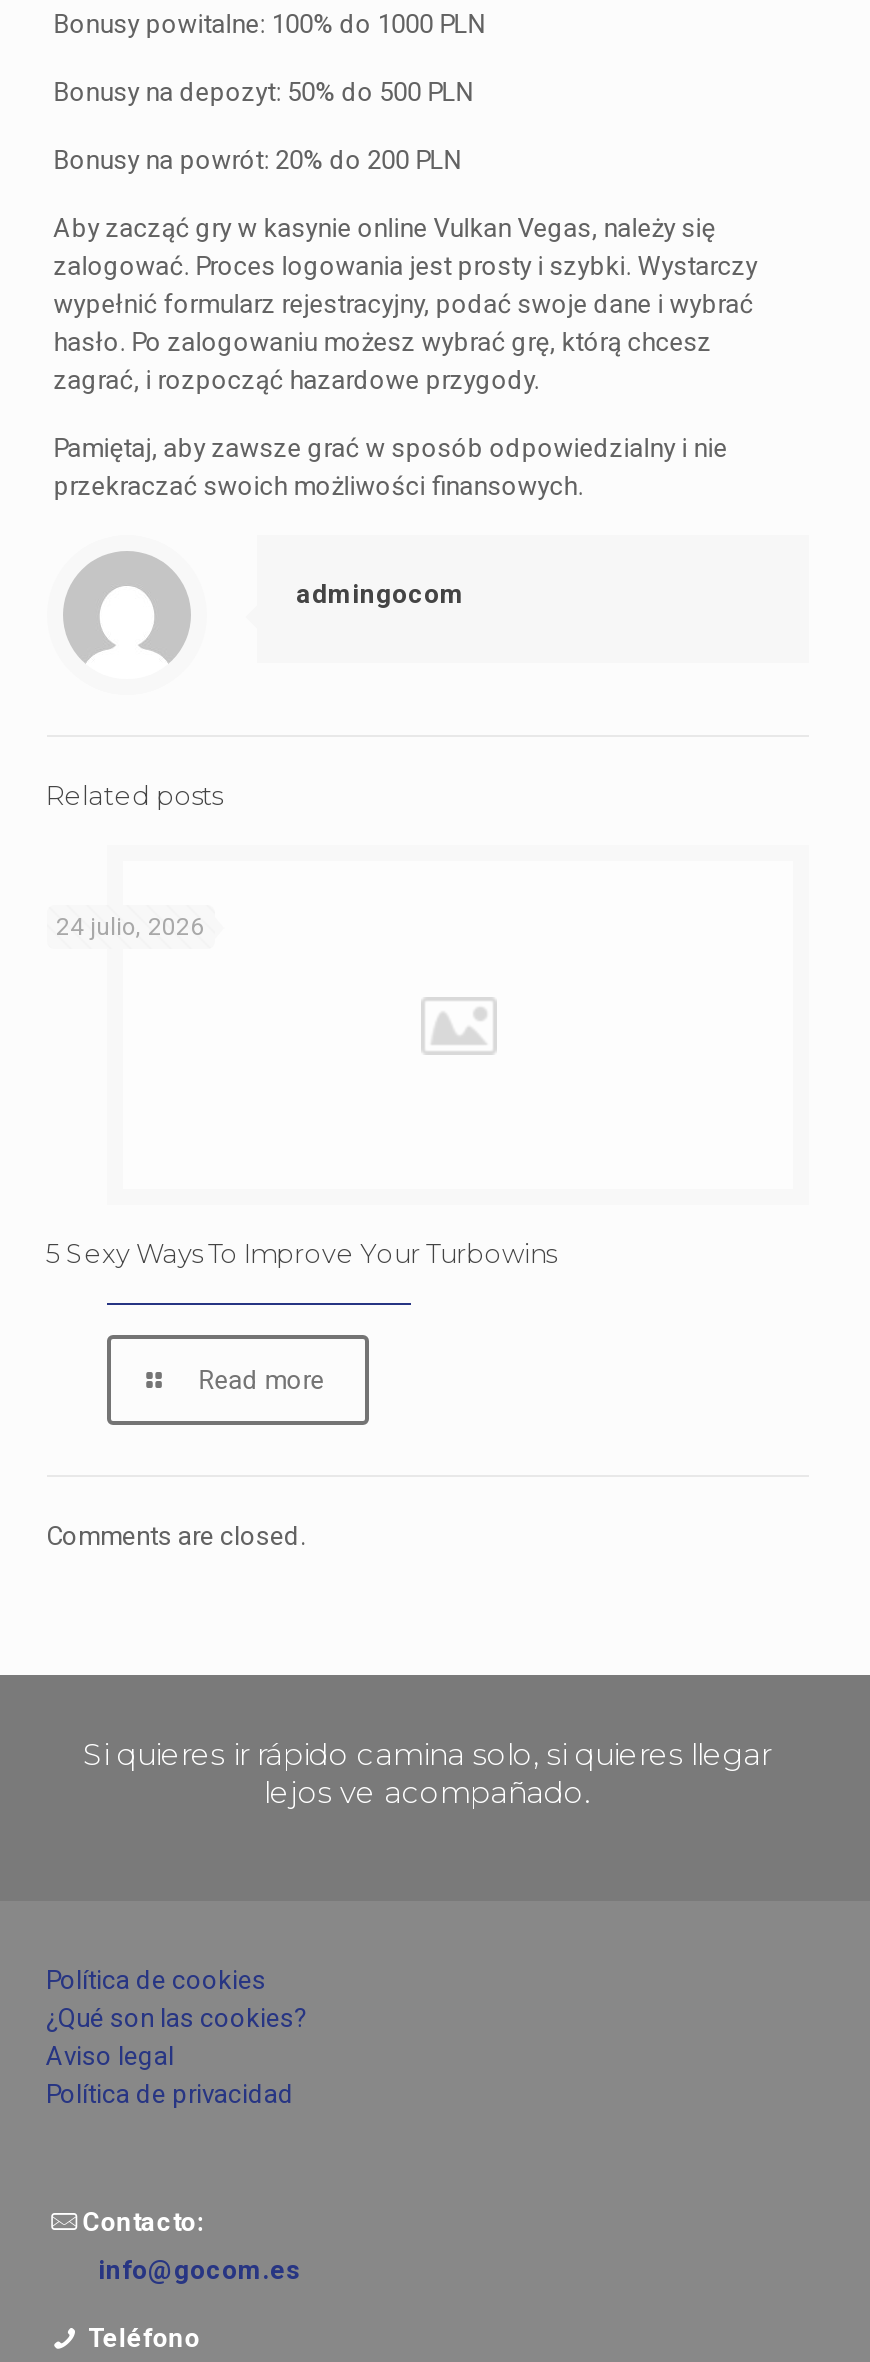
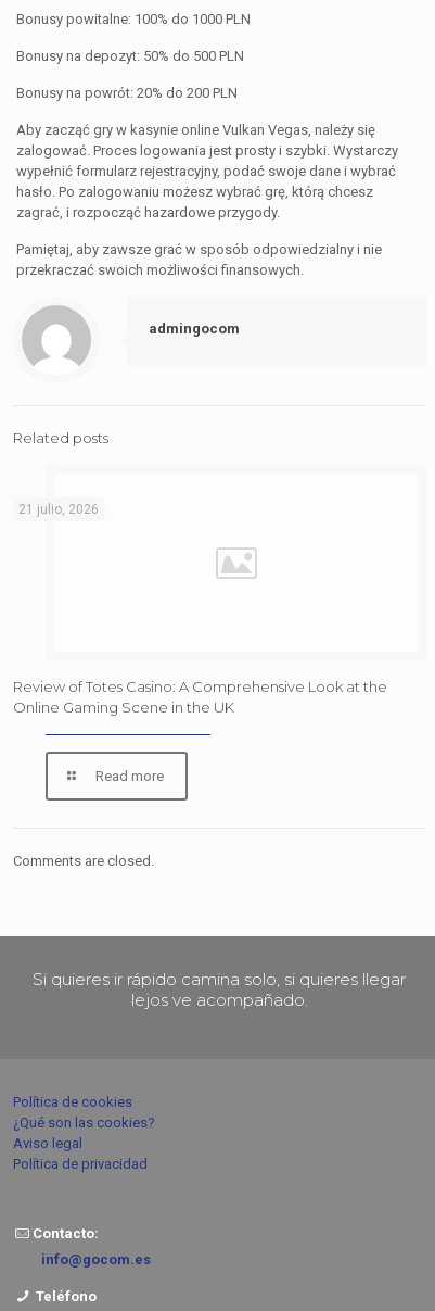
[56,913,204,941] 24 julio, 2026 -> [18,502,98,517] 21 julio, 2026
[46,1237,556,1269] 5 Sexy Ways To Improve Your Turbowins -> [12,678,387,716] Review of Totes Casino: A Comprehensive Look at the | Online Gaming Scene in the UK

